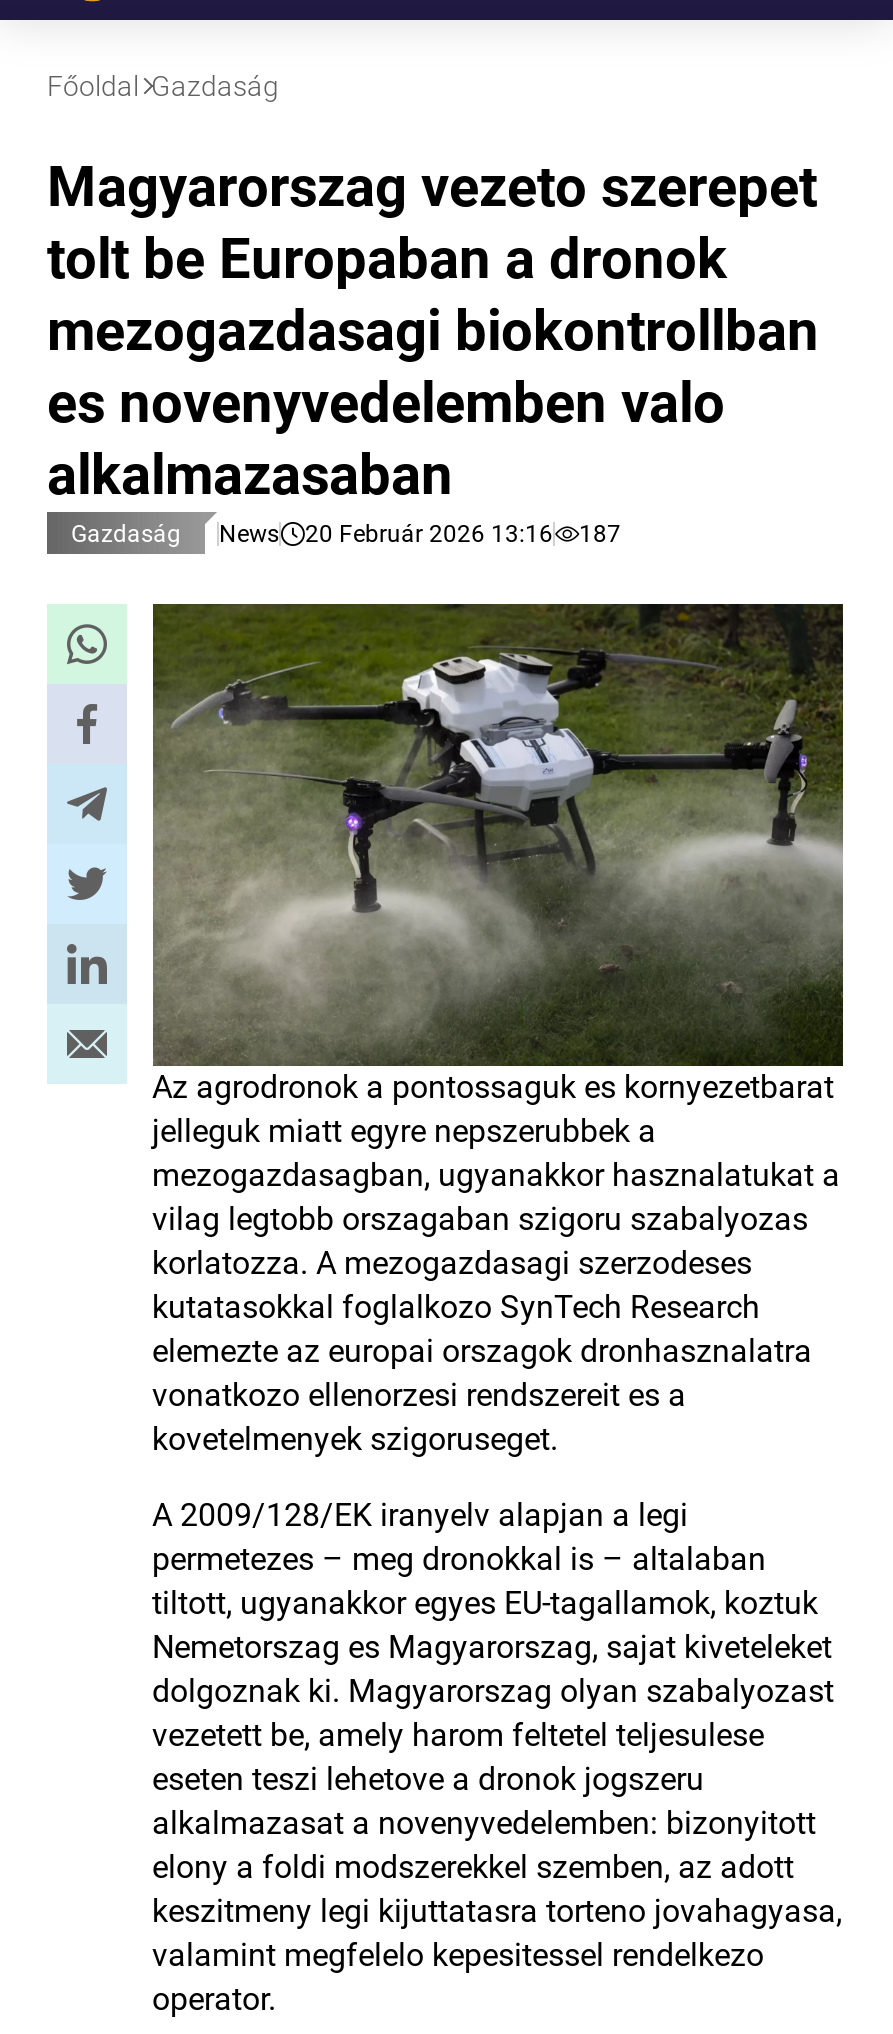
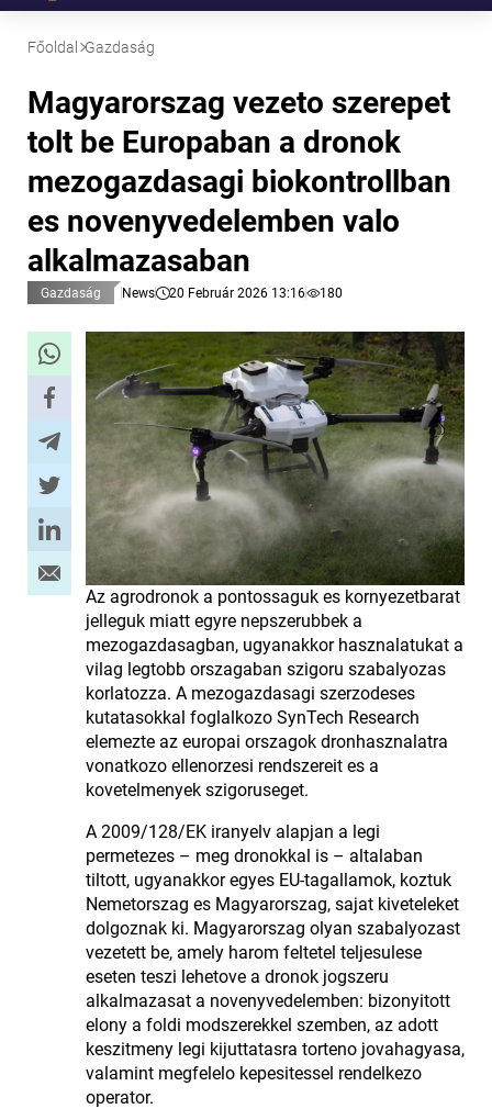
[71,519,621,547] Gazdaság News 20 Február 2026 13:16 187 -> [41,285,343,300] Gazdaság News 20 Február 2026 13:16 180

